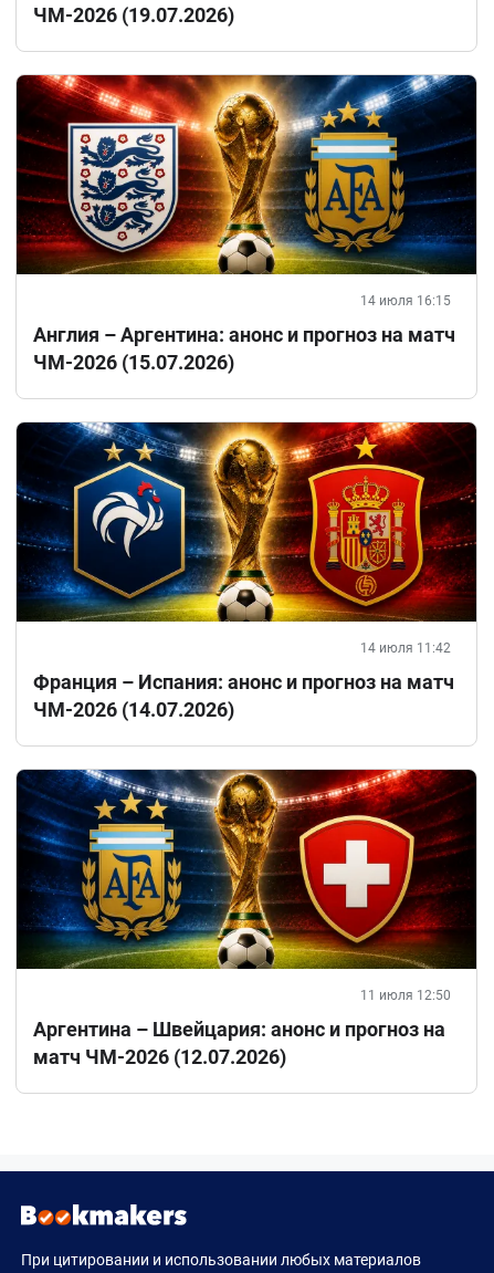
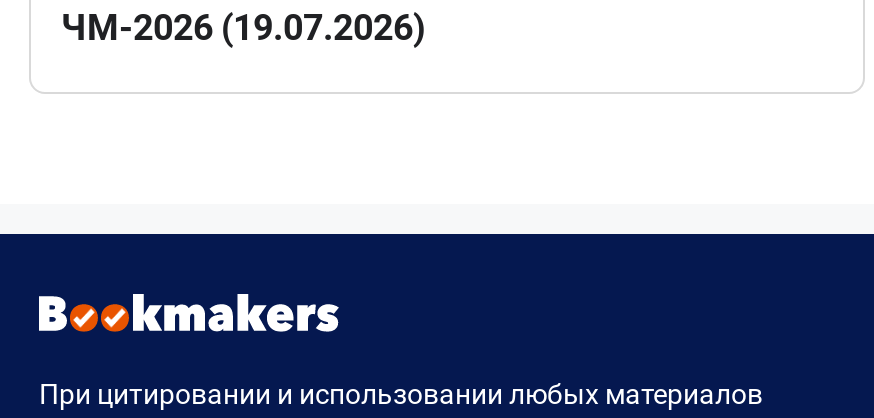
[15,74,477,374] [image] | 14 июля 16:15 | Англия – Аргентина: анонс и прогноз на матч | ЧМ-2026 (15.07.2026) -> none
[15,421,477,722] [image] | 14 июля 11:42 | Франция – Испания: анонс и прогноз на матч | ЧМ-2026 (14.07.2026) -> none
[15,769,477,1069] [image] | 11 июля 12:50 | Аргентина – Швейцария: анонс и прогноз на | матч ЧМ-2026 (12.07.2026) -> none

